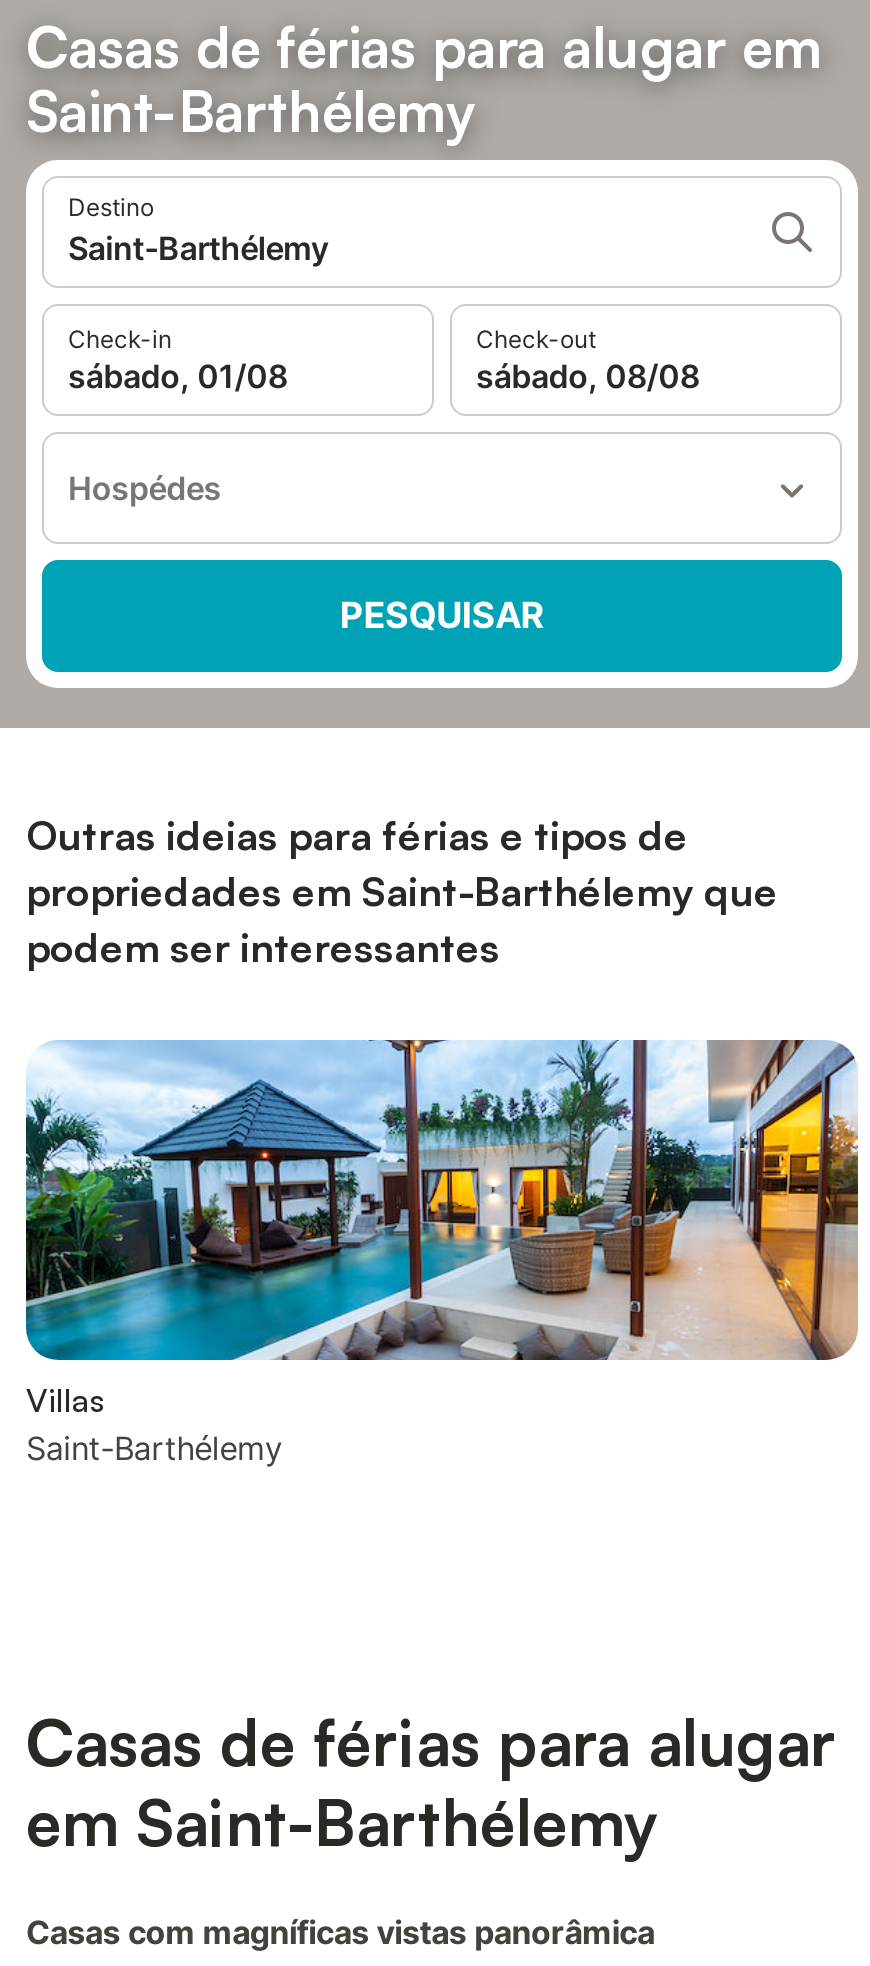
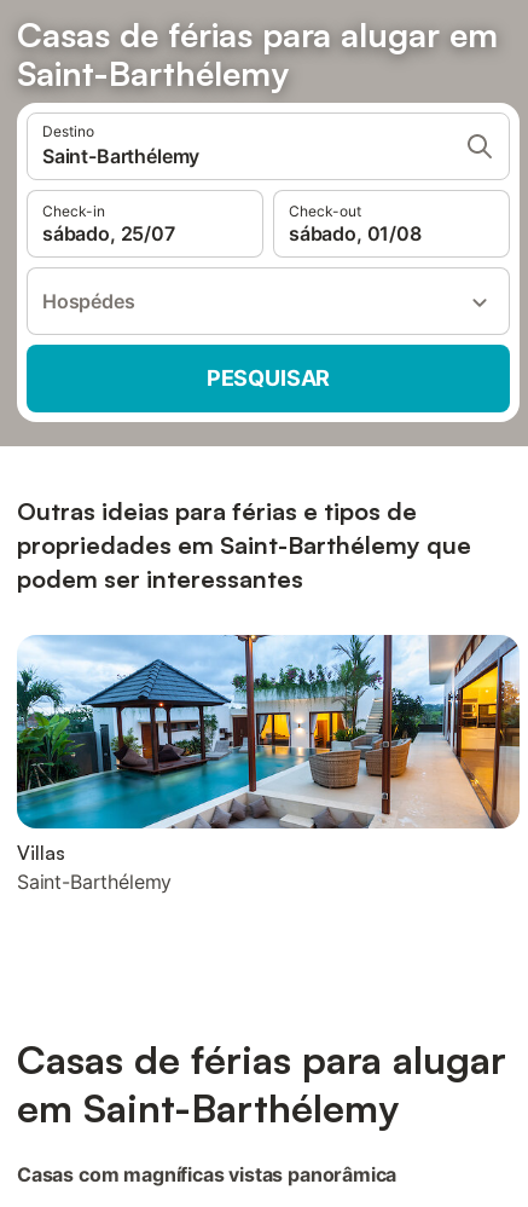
[68,356,287,396] sábado, 01/08 -> [42,221,175,246] sábado, 25/07
[476,356,699,396] sábado, 08/08 -> [289,221,421,246] sábado, 01/08

